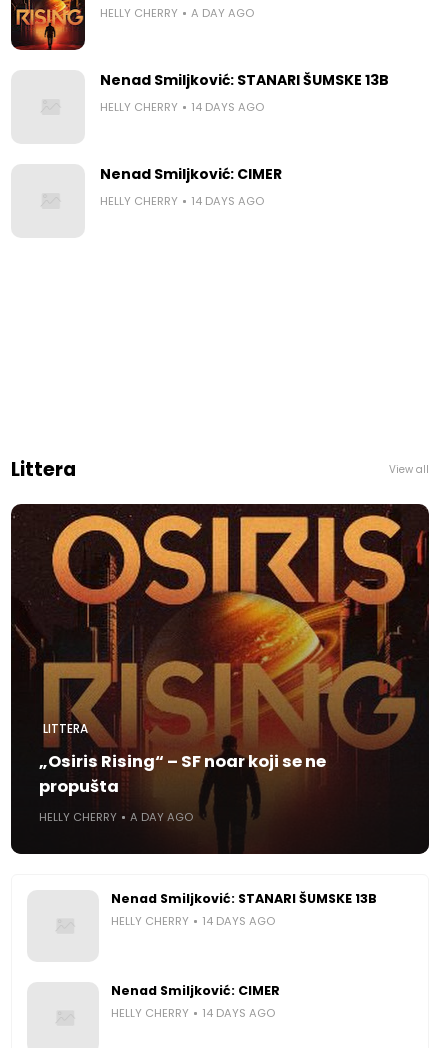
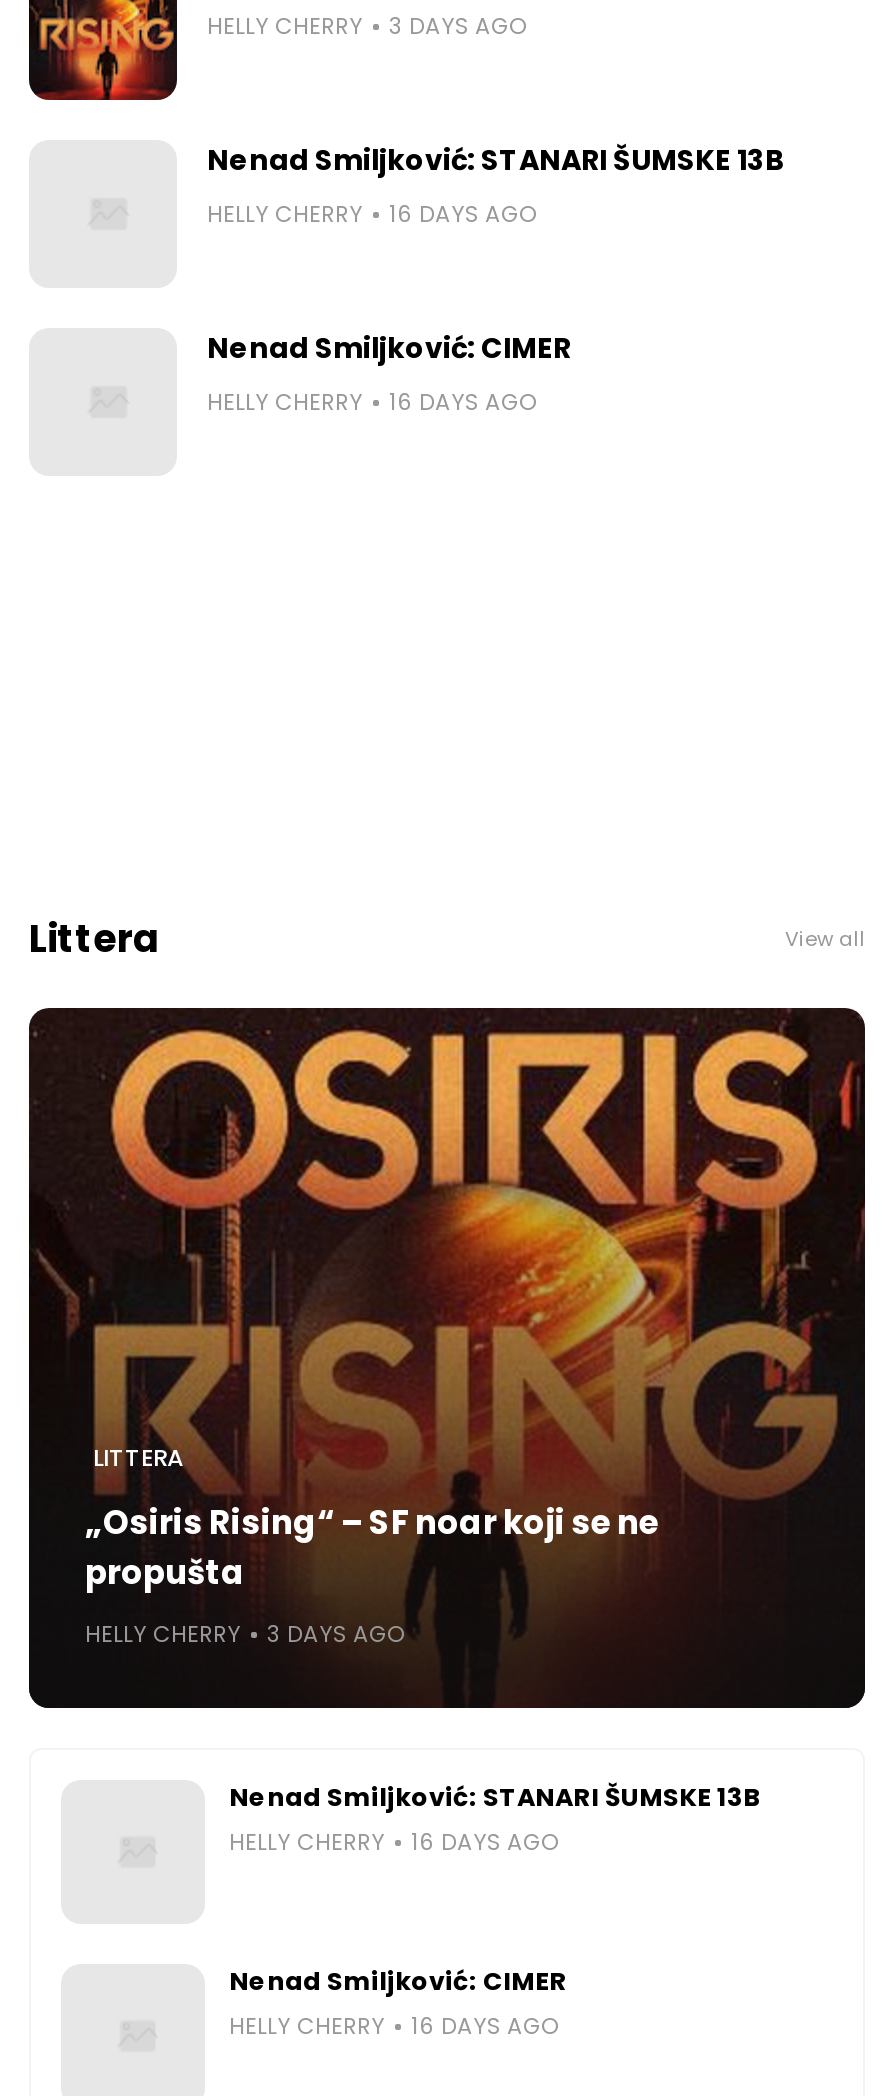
[191,5,254,21] A DAY AGO -> [389,10,527,42] 3 DAYS AGO
[100,99,264,115] HELLY CHERRY 14 DAYS AGO -> [207,198,537,230] HELLY CHERRY 16 DAYS AGO
[100,193,264,209] HELLY CHERRY 14 DAYS AGO -> [207,386,537,418] HELLY CHERRY 16 DAYS AGO
[130,809,193,825] A DAY AGO -> [267,1618,405,1650] 3 DAYS AGO
[111,913,275,929] HELLY CHERRY 14 DAYS AGO -> [229,1826,559,1858] HELLY CHERRY 16 DAYS AGO
[111,1005,275,1021] HELLY CHERRY 14 DAYS AGO -> [229,2010,559,2042] HELLY CHERRY 16 DAYS AGO

